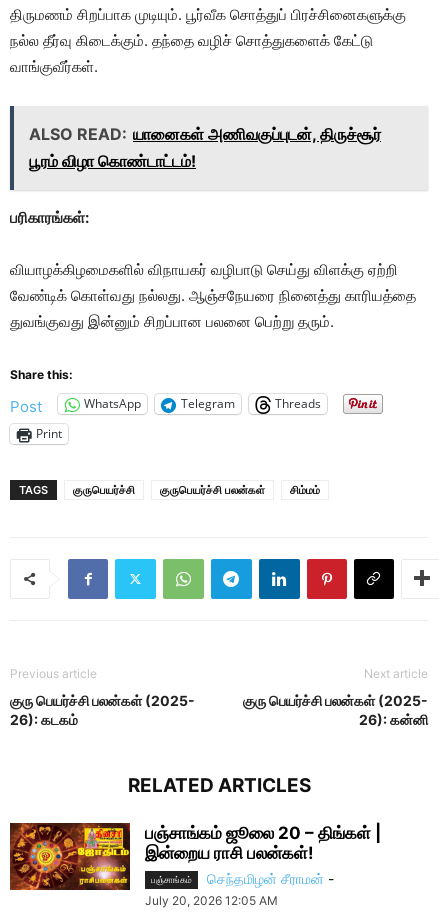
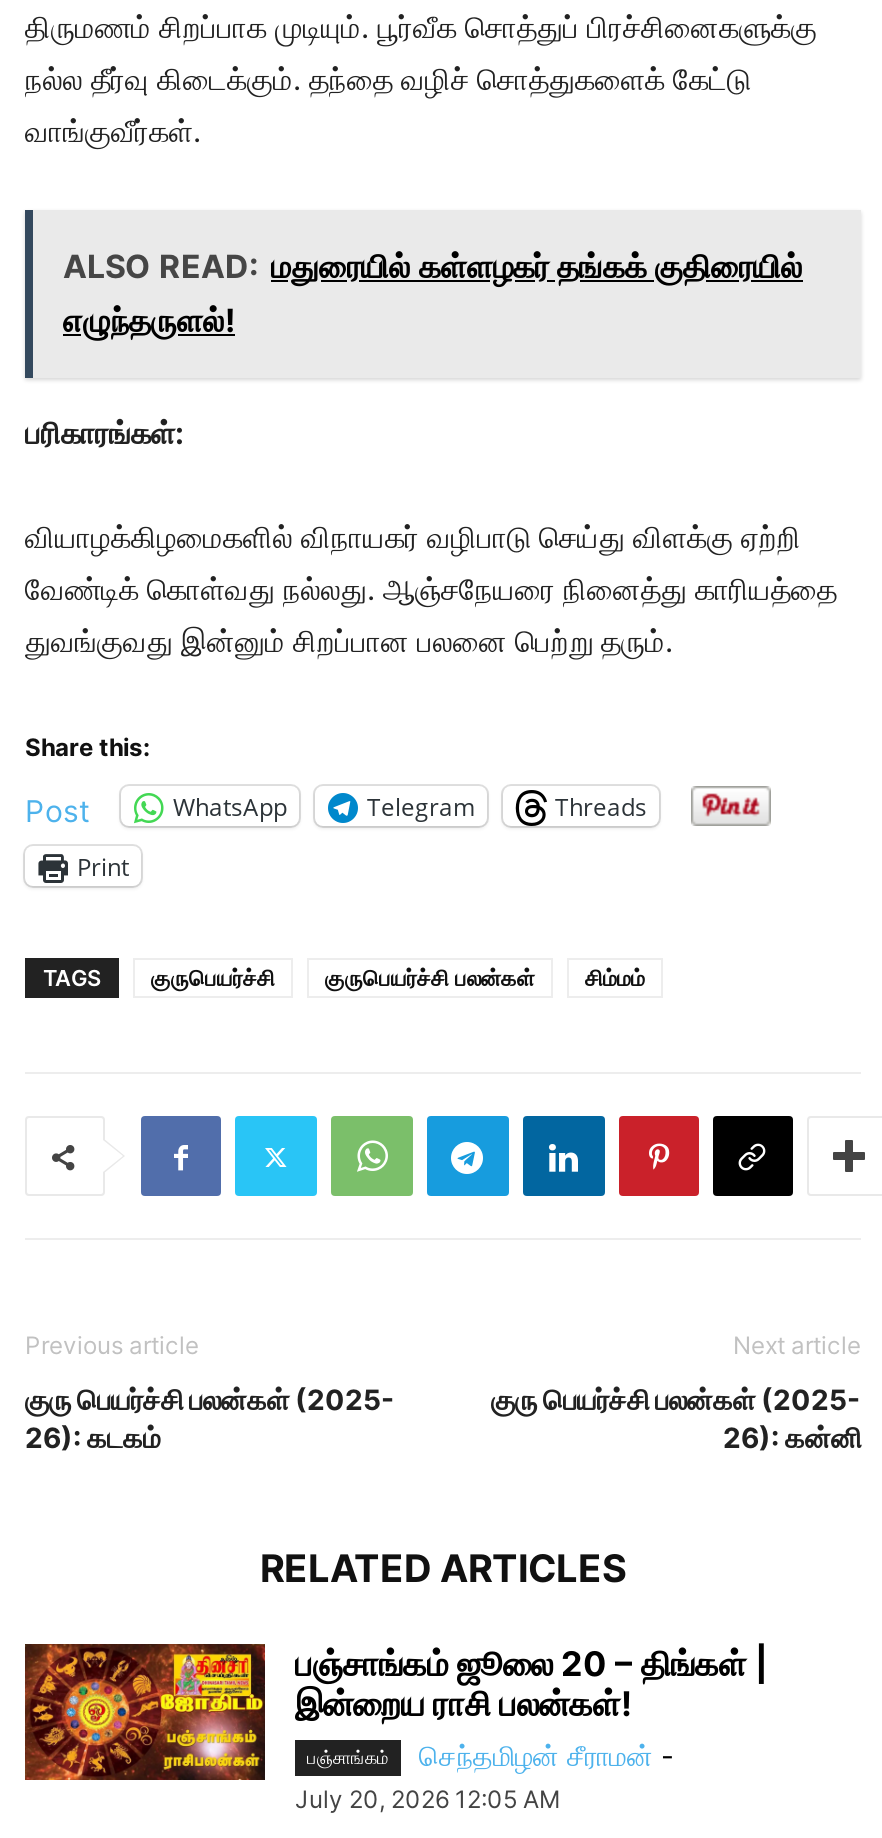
[29,124,381,171] ALSO READ: யானைகள் அணிவகுப்புடன், திருச்சூர் | பூரம் விழா கொண்டாட்டம்! -> [63,246,803,340] ALSO READ: மதுரையில் கள்ளழகர் தங்கக் குதிரையில் | எழுந்தருளல்!

